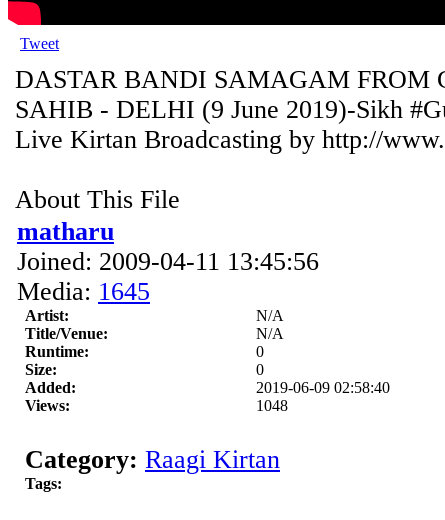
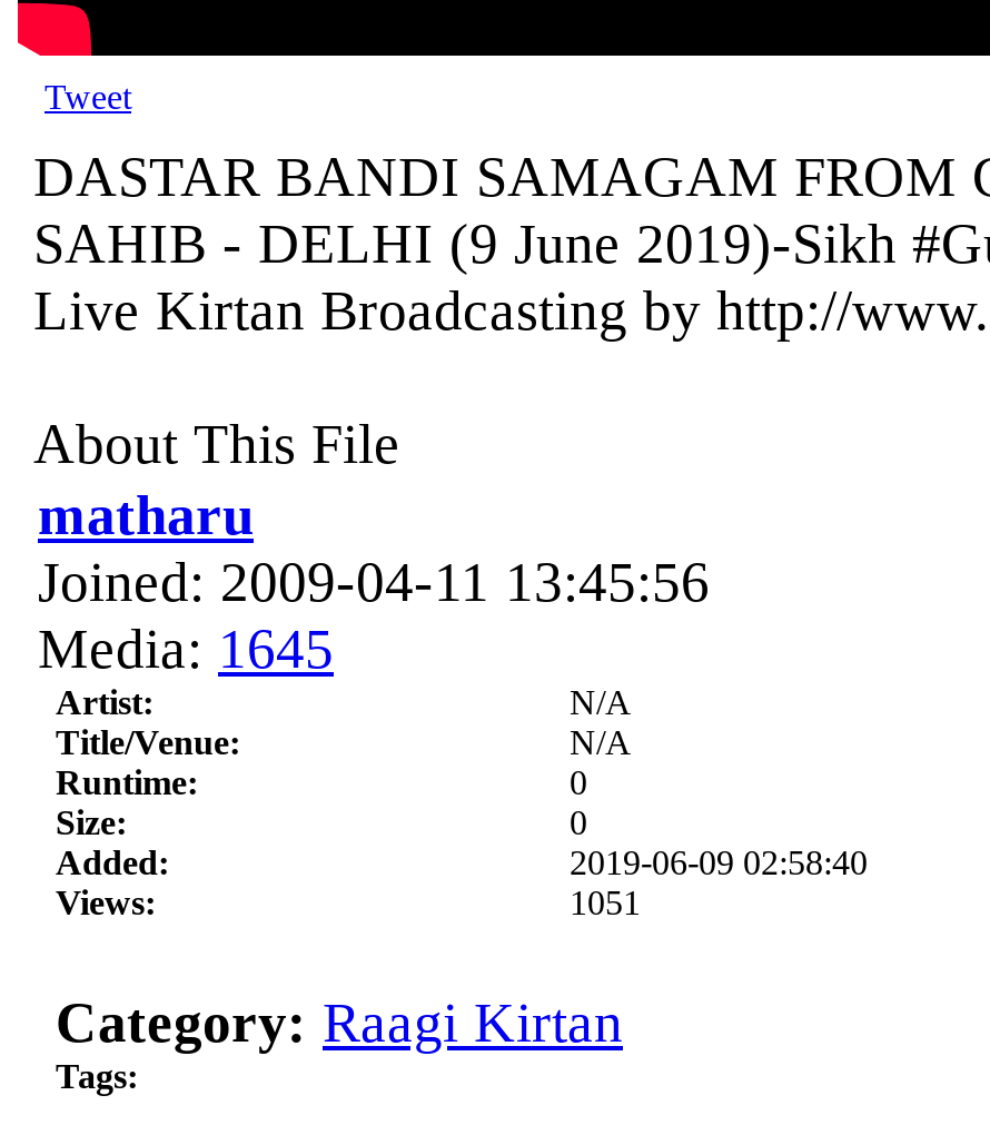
[256,397,288,414] 1048 -> [570,884,641,921] 1051

